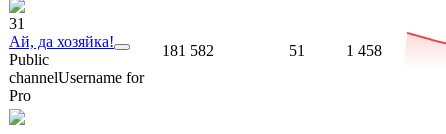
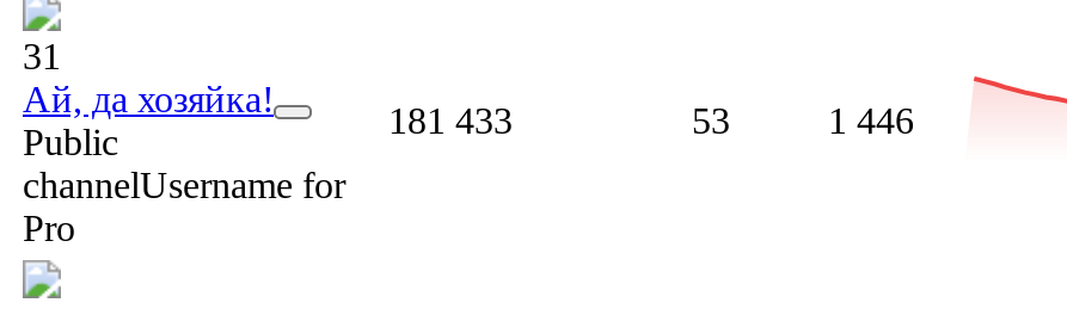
[162,42,214,59] 181 582 -> [388,100,513,141] 181 433
[289,42,305,59] 51 -> [692,100,730,141] 53
[346,42,382,59] 1 458 -> [828,100,914,141] 1 446

